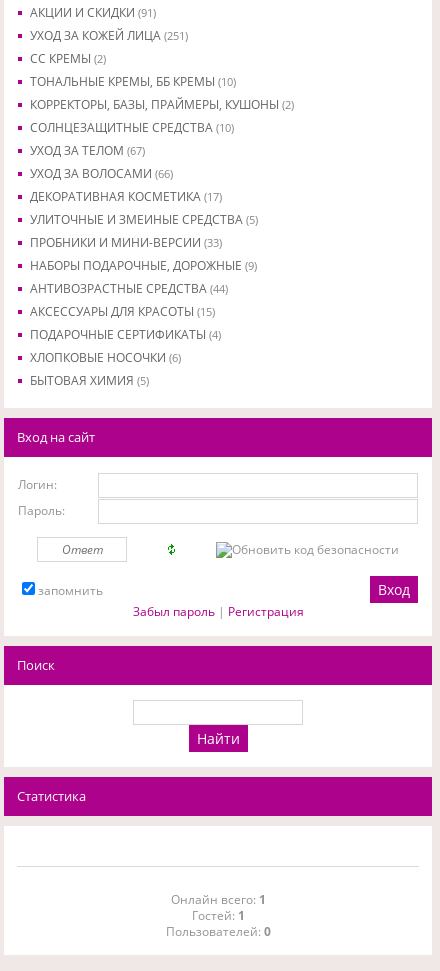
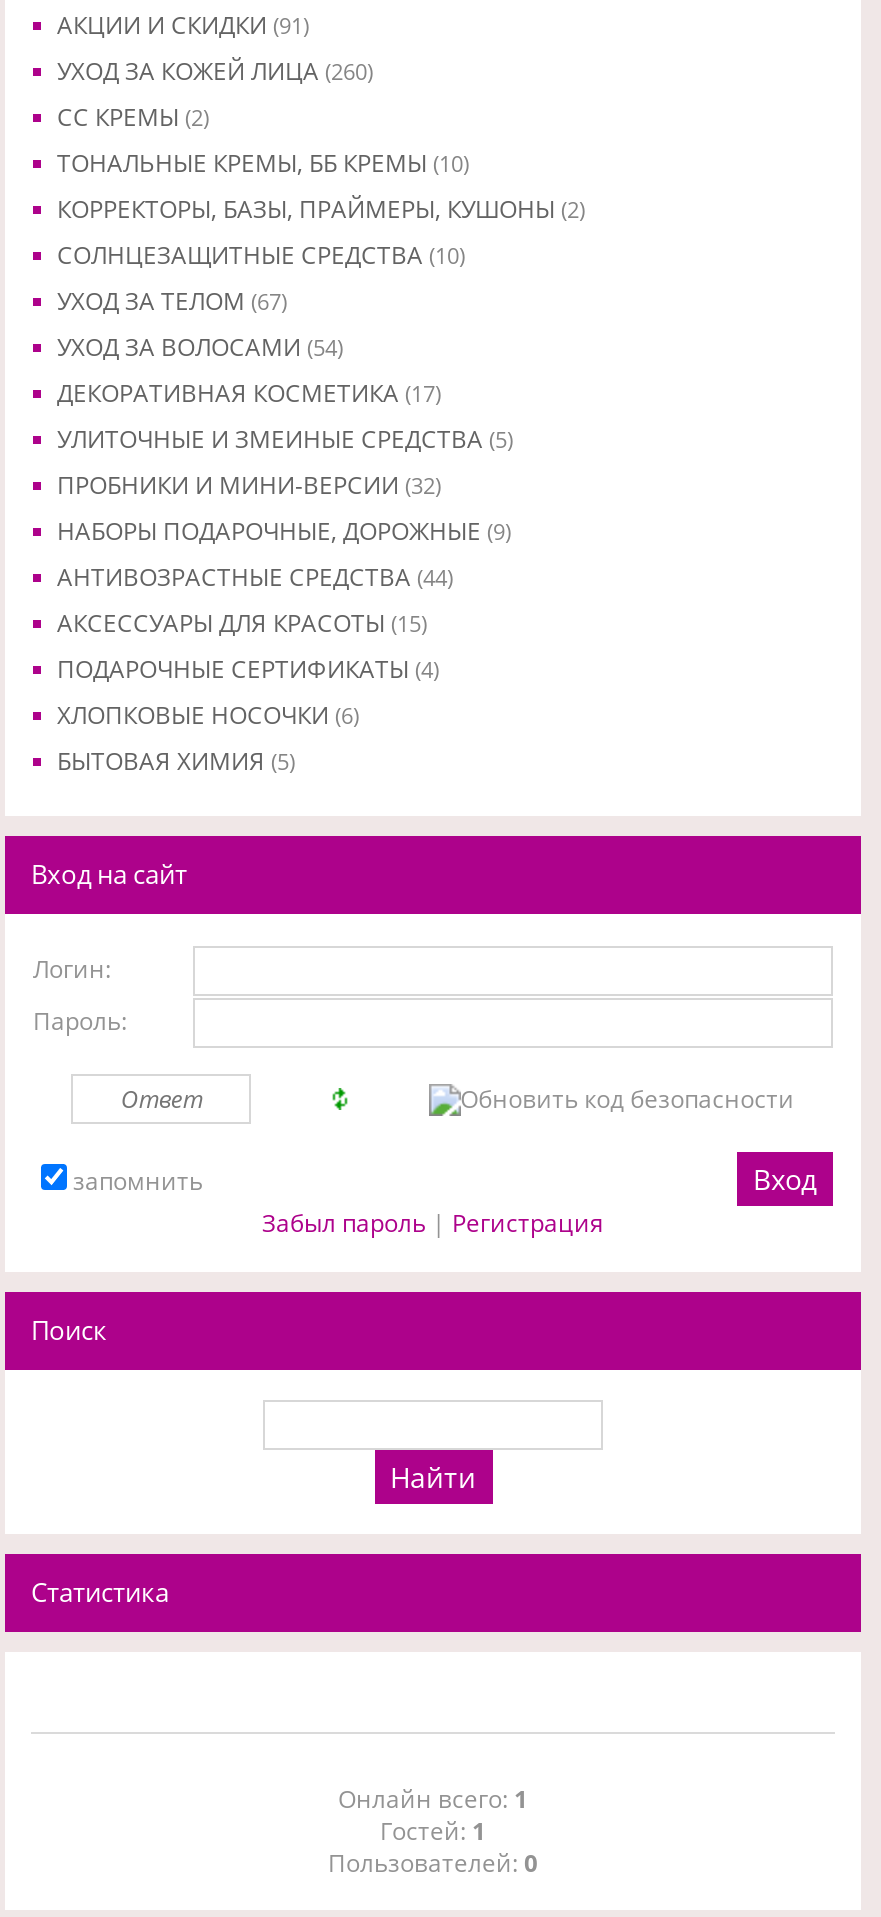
[30,27,188,44] УХОД ЗА КОЖЕЙ ЛИЦА (251) -> [57,54,373,88] УХОД ЗА КОЖЕЙ ЛИЦА (260)
[30,165,173,182] УХОД ЗА ВОЛОСАМИ (66) -> [57,330,343,364] УХОД ЗА ВОЛОСАМИ (54)
[30,234,222,251] ПРОБНИКИ И МИНИ-ВЕРСИИ (33) -> [57,468,441,502] ПРОБНИКИ И МИНИ-ВЕРСИИ (32)

